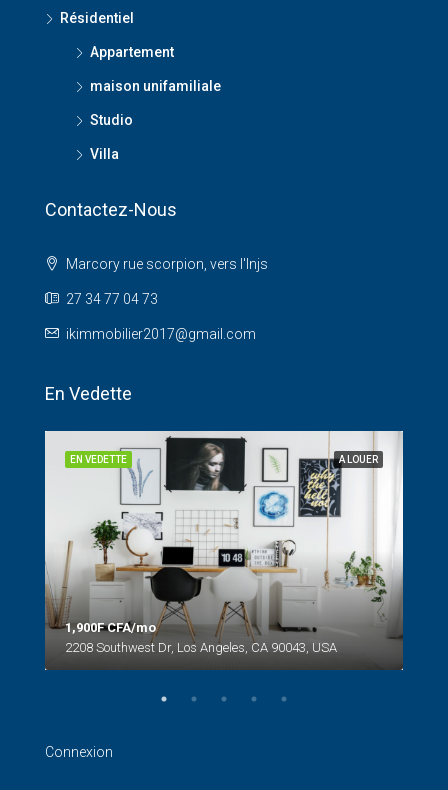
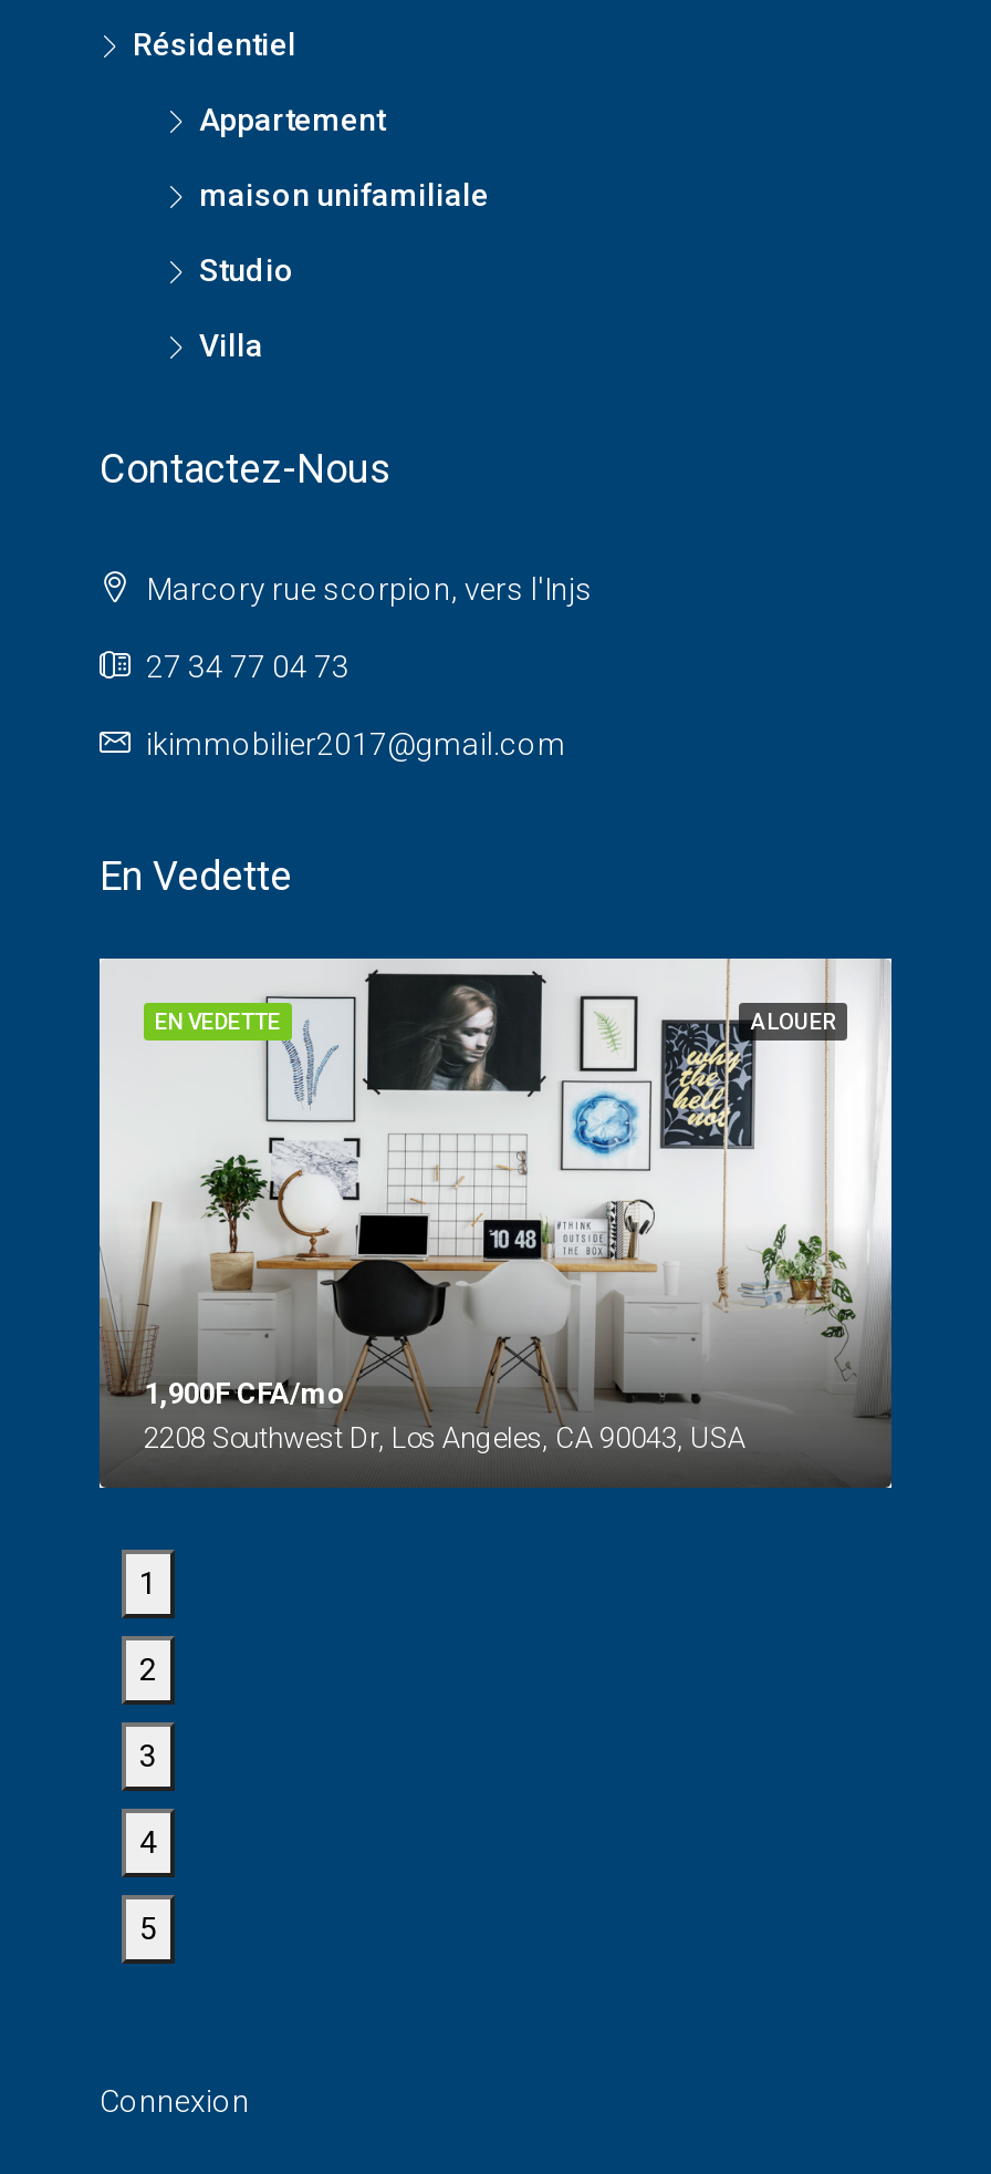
none -> [139,1565,157,1945] 1 | 2 | 3 | 4 | 5

